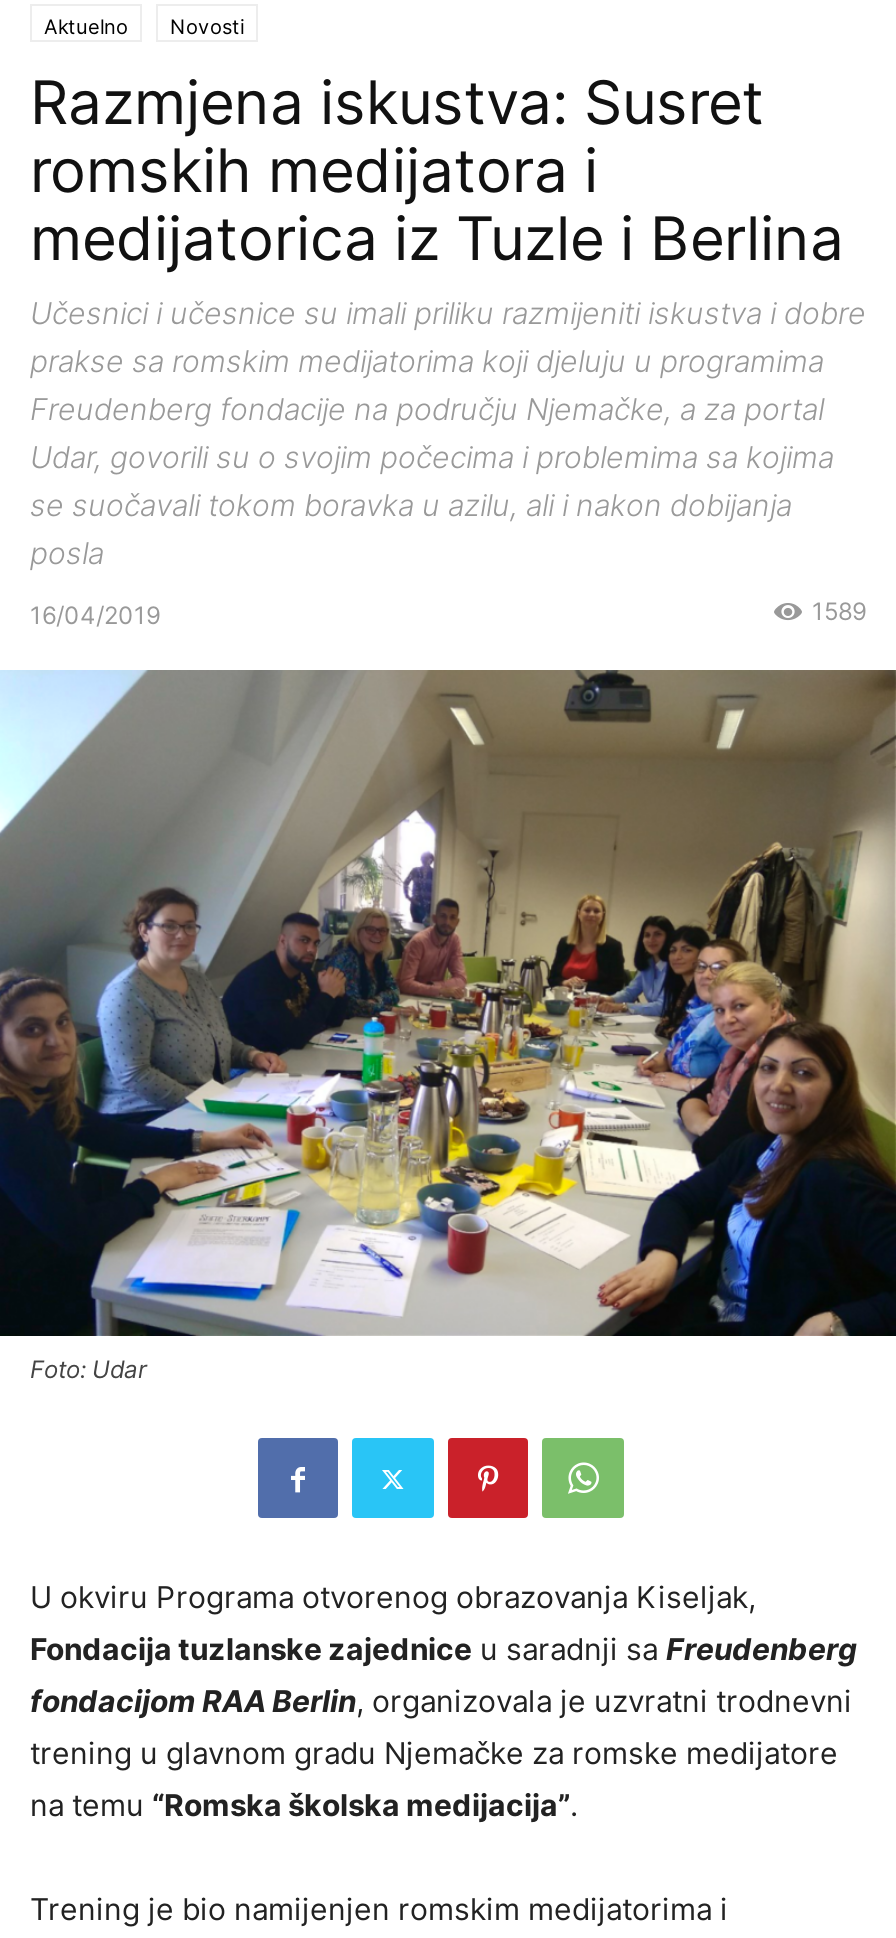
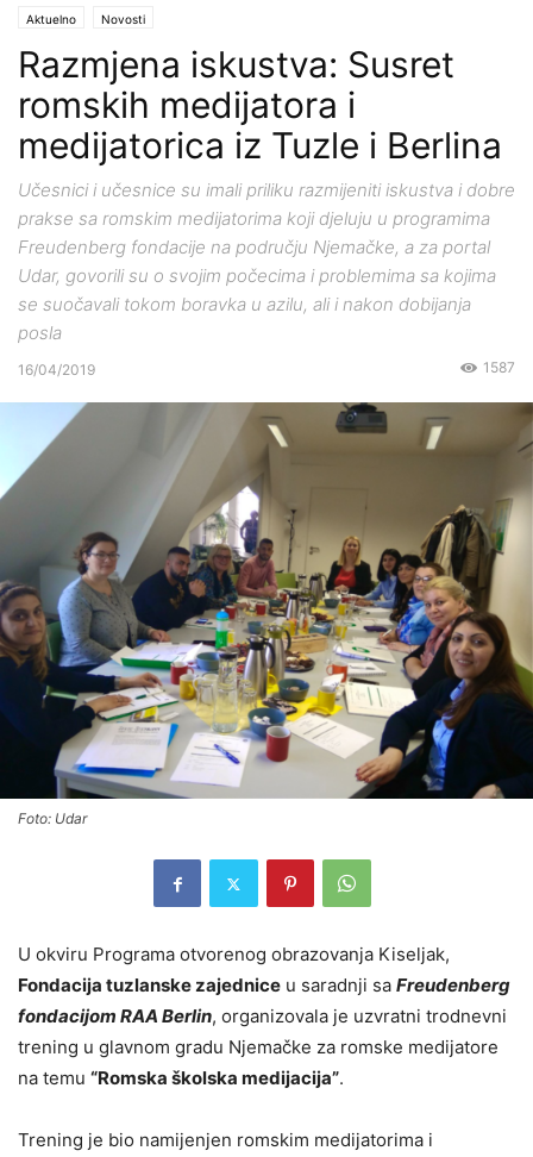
[812,596,866,626] 1589 -> [483,358,515,376] 1587

